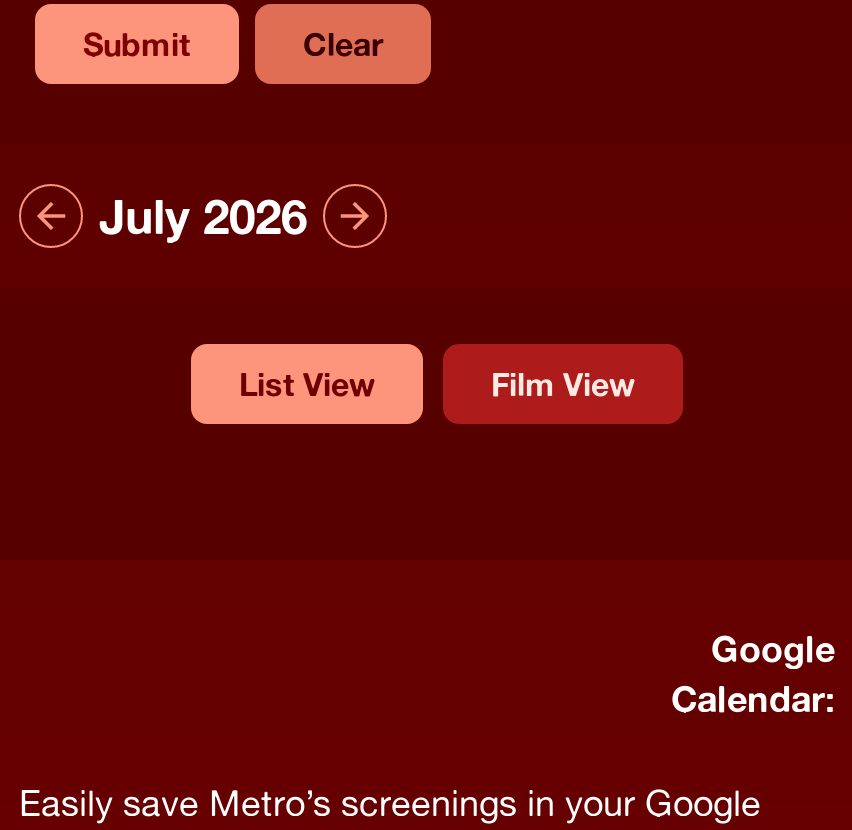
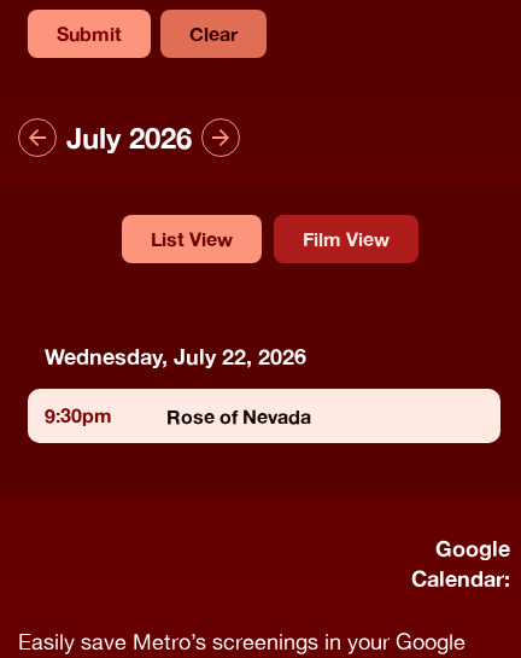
none -> [45,343,311,428] Wednesday, July 22, 2026 | 9:30pm | Rose of Nevada

